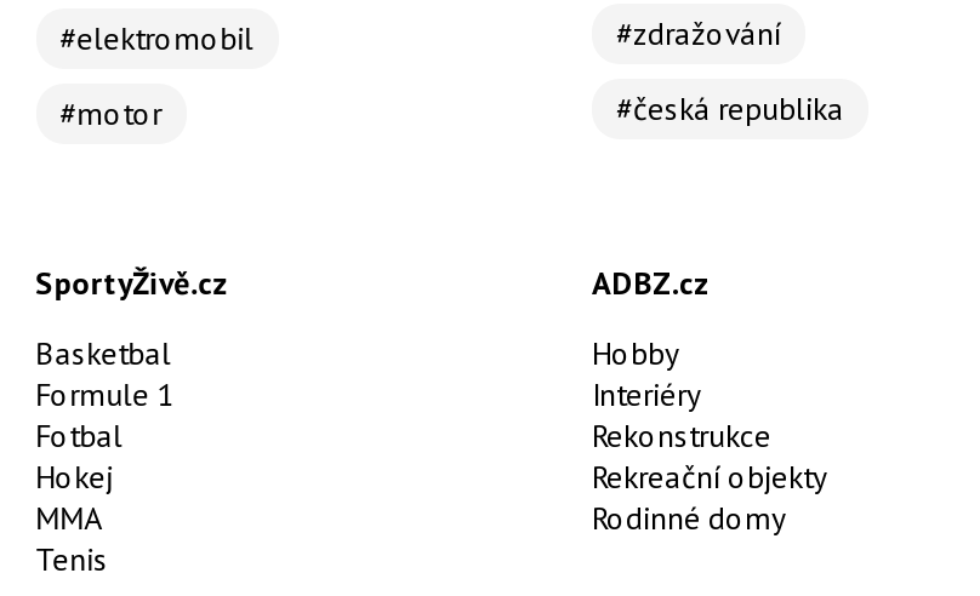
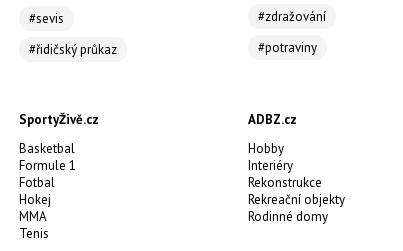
[60,18,254,59] #elektromobil -> [29,10,64,27] #sevis
[60,93,162,134] #motor -> [29,41,117,58] #řidičský průkaz
[616,88,844,129] #česká republika -> [258,39,317,56] #potraviny

